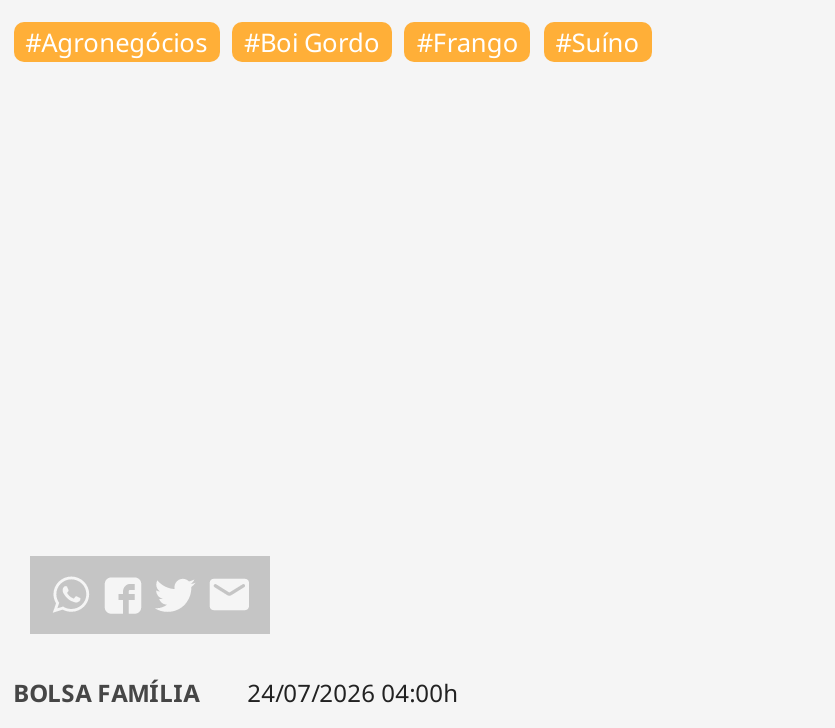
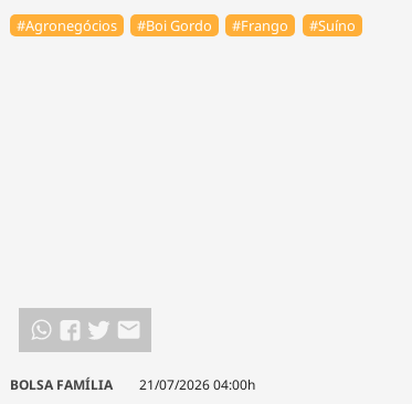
[13,676,457,710] BOLSA FAMÍLIA 24/07/2026 04:00h -> [9,375,255,394] BOLSA FAMÍLIA 21/07/2026 04:00h

